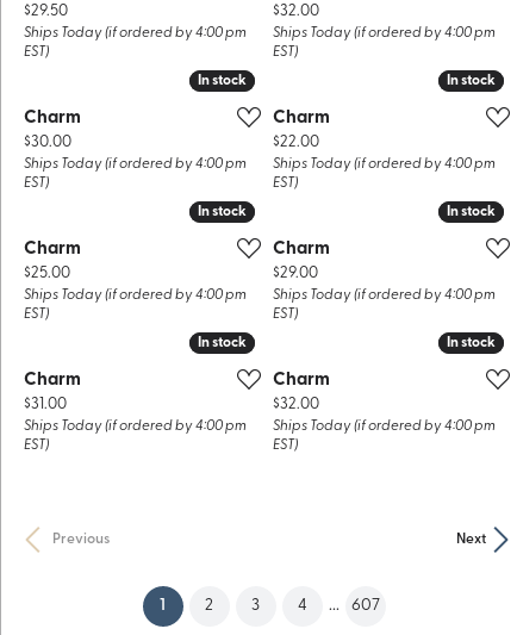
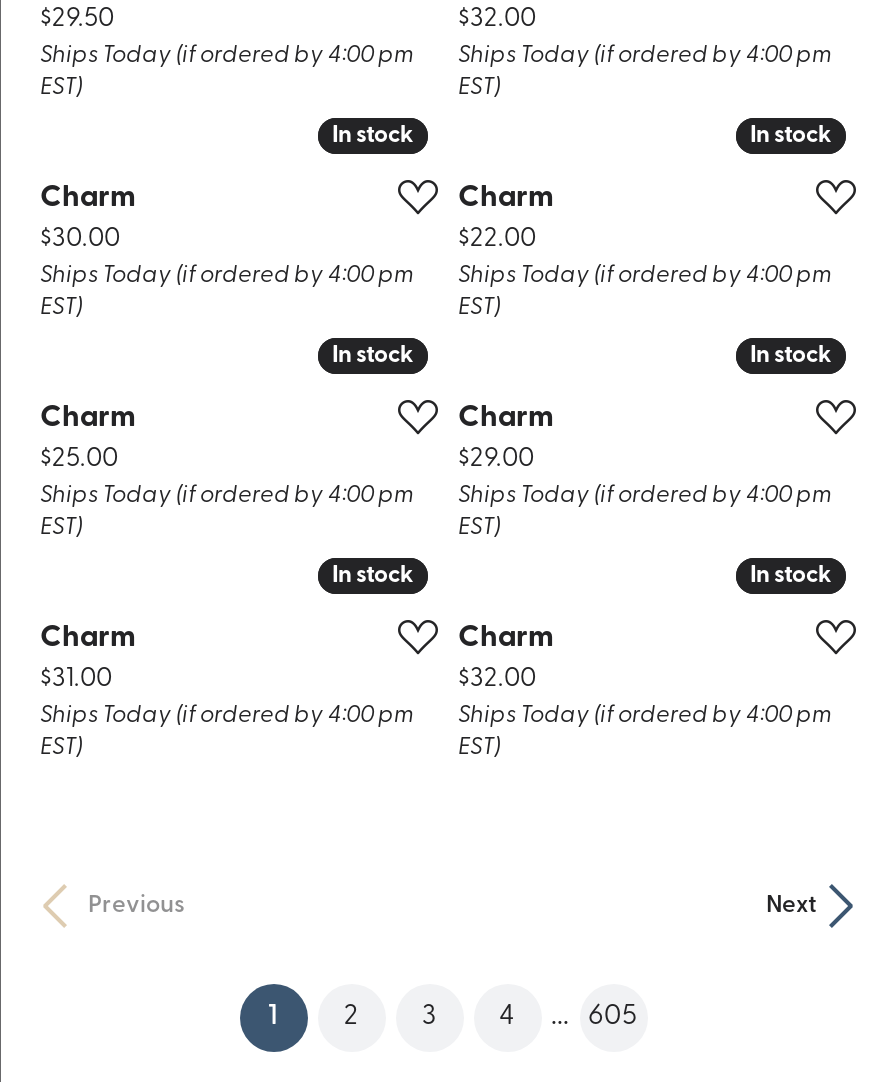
[351,597,379,615] 607 -> [588,1003,638,1033] 605

